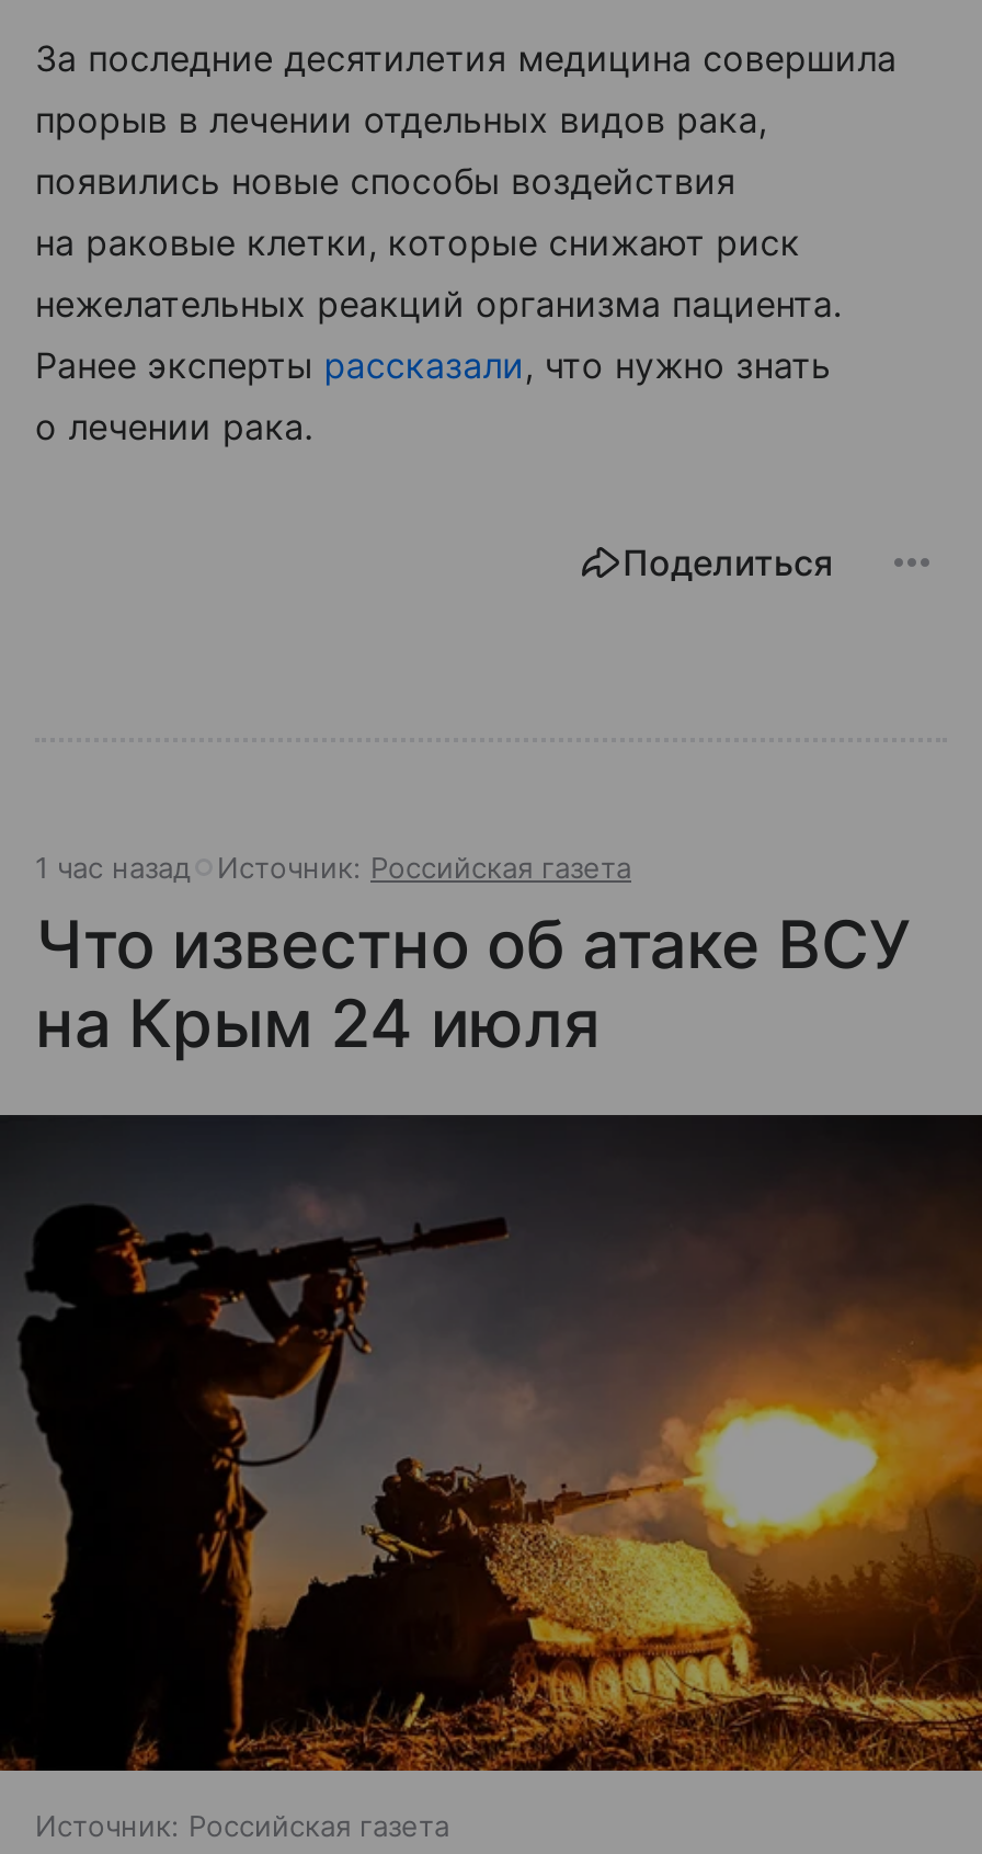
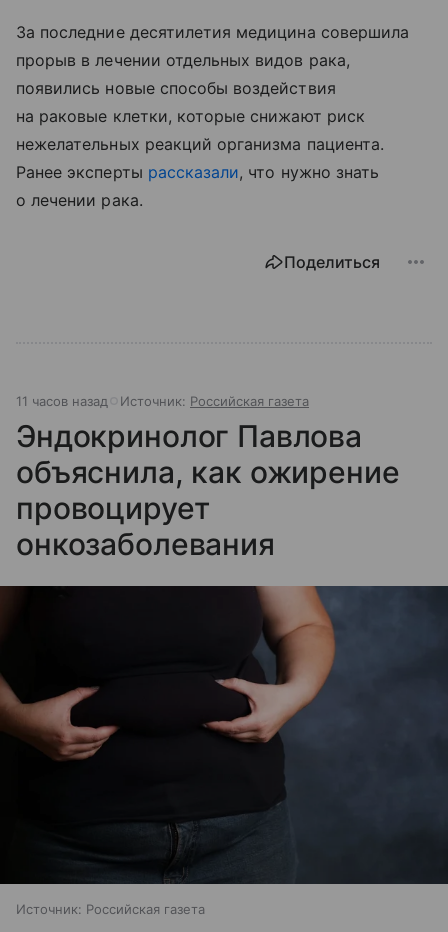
[35,849,631,884] 1 час назад Источник: Российская газета -> [16,393,309,409] 11 часов назад Источник: Российская газета
[35,904,910,1062] Что известно об атаке ВСУ | на Крым 24 июля -> [16,418,400,562] Эндокринолог Павлова | объяснила, как ожирение | провоцирует | онкозаболевания
[7,1113,975,1773] [image] -> [3,585,445,885] [image]

